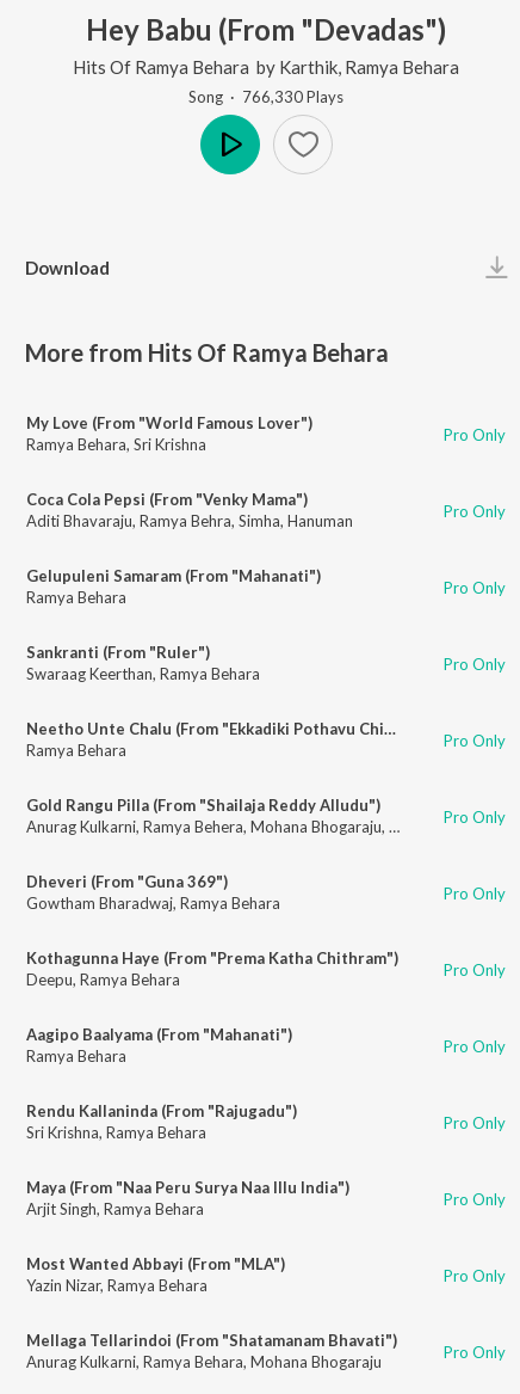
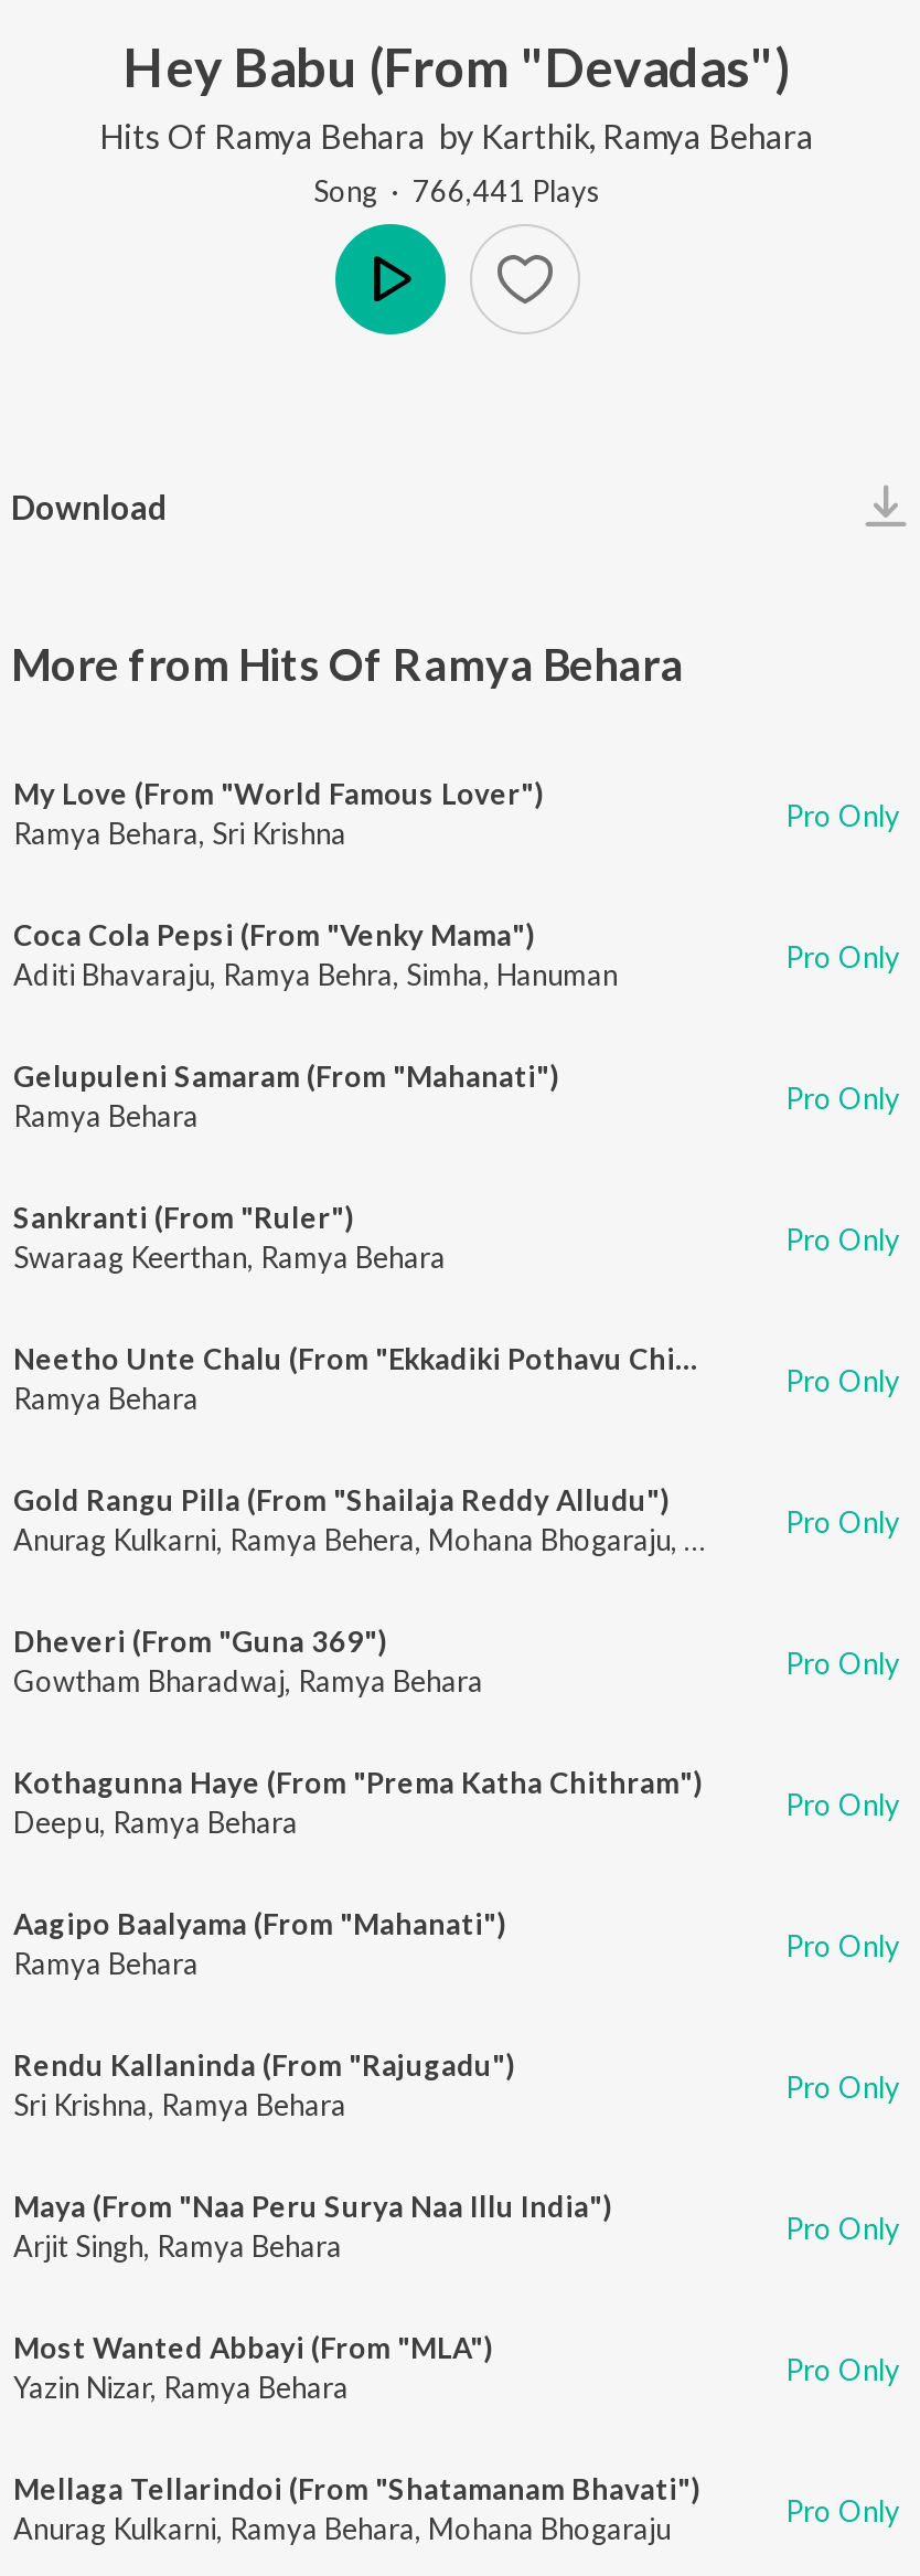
[188,87,343,106] Song · 766,330 Plays -> [313,173,600,209] Song · 766,441 Plays

